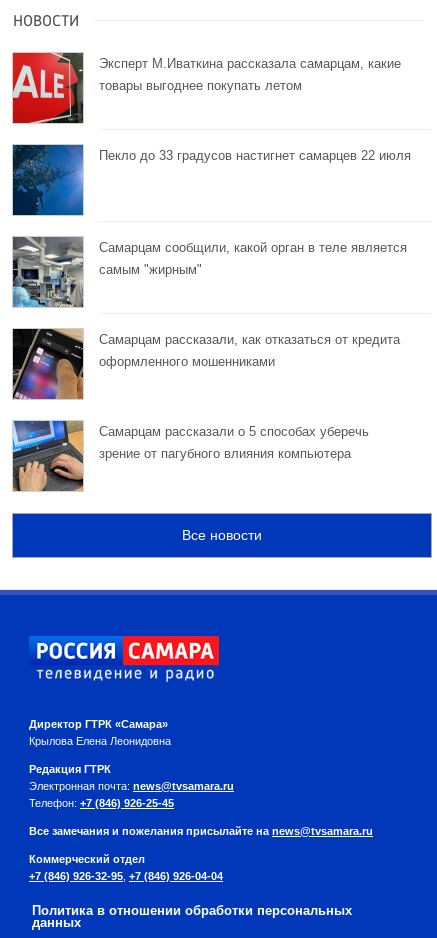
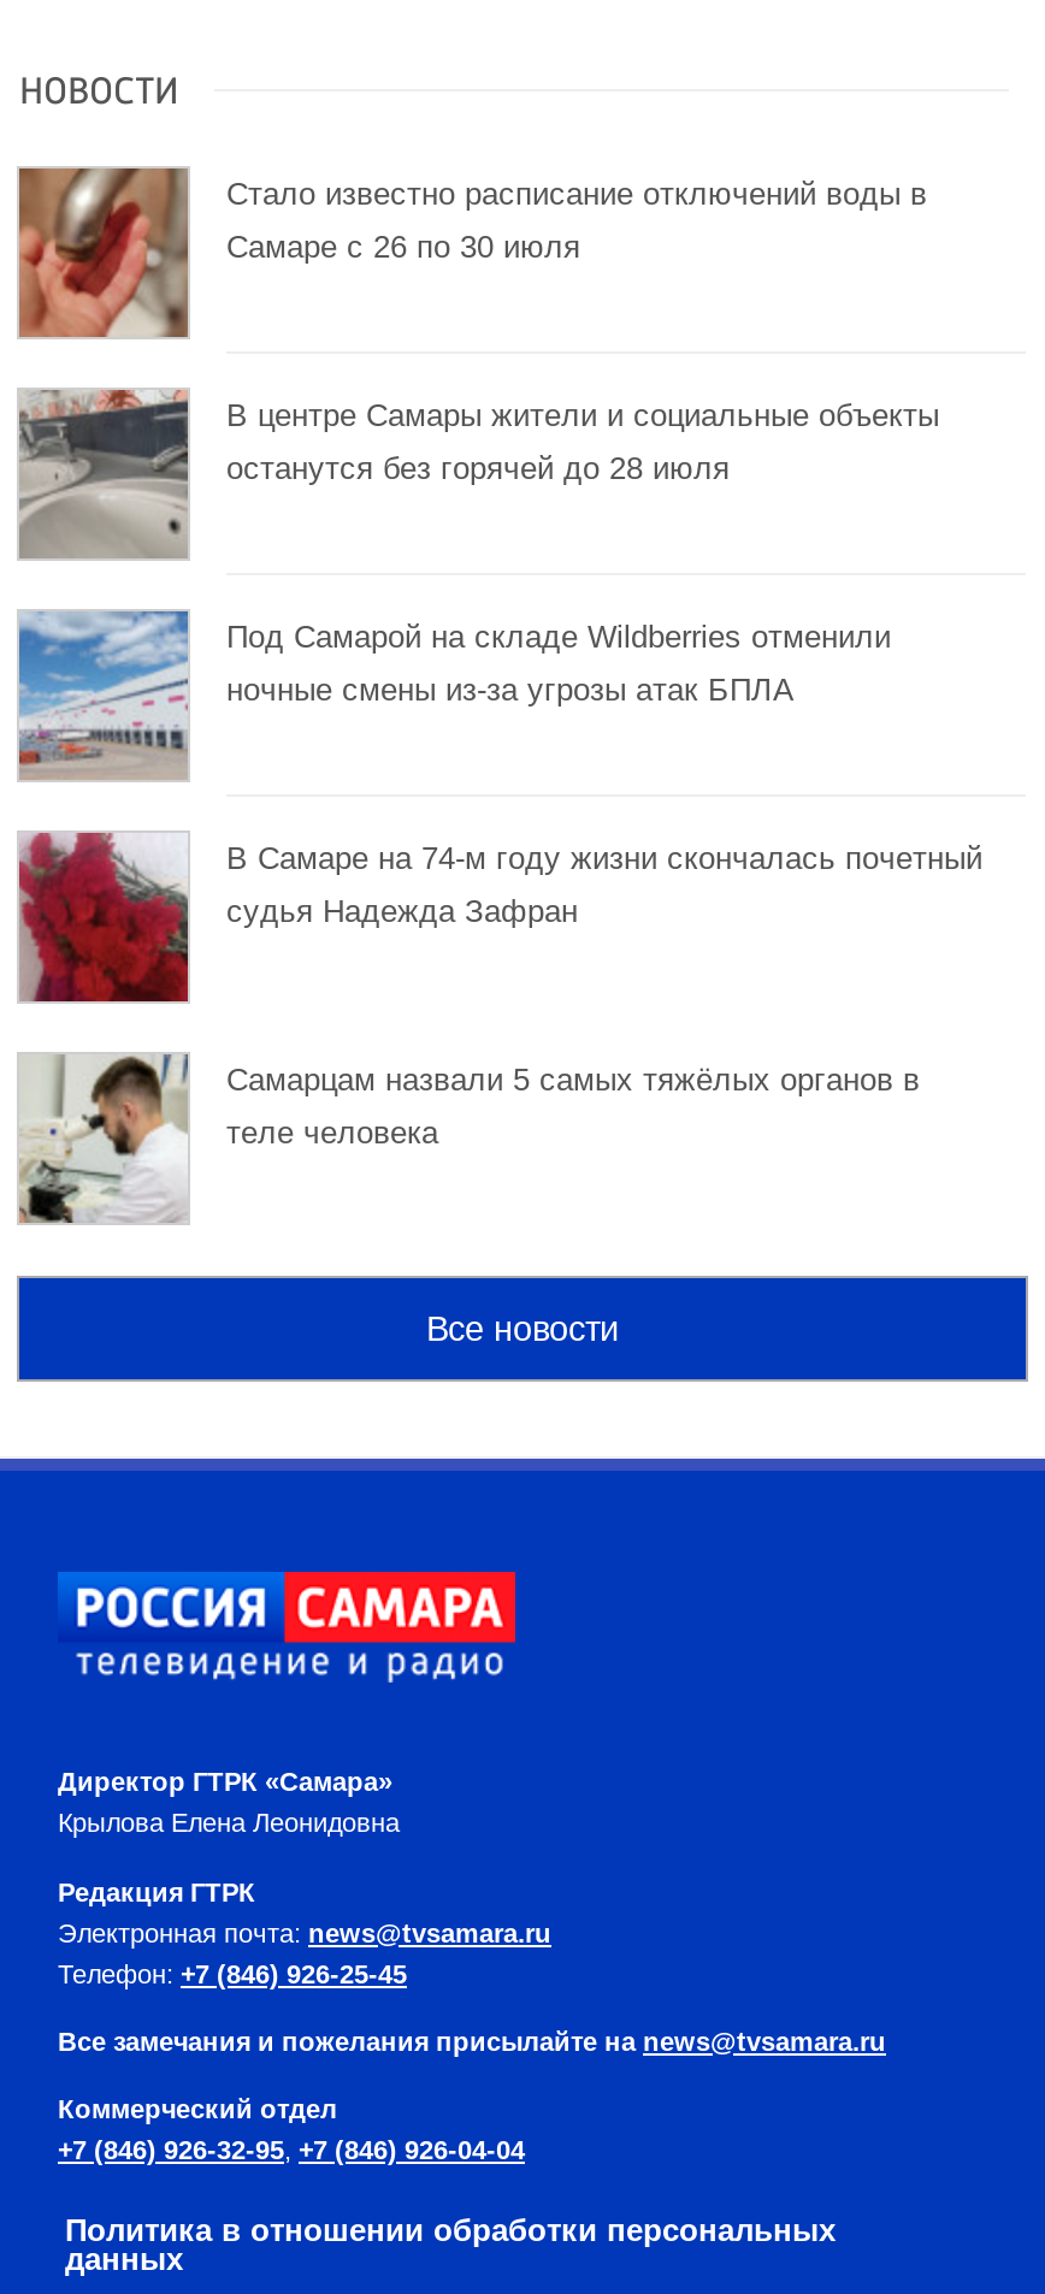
[12,52,401,124] [image] | Эксперт М.Иваткина рассказала самарцам, какие | товары выгоднее покупать летом -> [17,167,927,338] [image] | Стало известно расписание отключений воды в | Самаре с 26 по 30 июля
[12,144,411,216] [image] | Пекло до 33 градусов настигнет самарцев 22 июля -> [17,389,939,560] [image] | В центре Самары жители и социальные объекты | останутся без горячей до 28 июля
[12,236,407,308] [image] | Самарцам сообщили, какой орган в теле является | самым "жирным" -> [17,610,891,781] [image] | Под Самарой на складе Wildberries отменили | ночные смены из-за угрозы атак БПЛА
[12,328,400,400] [image] | Самарцам рассказали, как отказаться от кредита | оформленного мошенниками -> [17,832,982,1005] [image] | В Самаре на 74-м году жизни скончалась почетный | судья Надежда Зафран
[12,420,369,491] [image] | Самарцам рассказали о 5 способах уберечь | зрение от пагубного влияния компьютера -> [19,1053,920,1224] [image] | Самарцам назвали 5 самых тяжёлых органов в | теле человека

